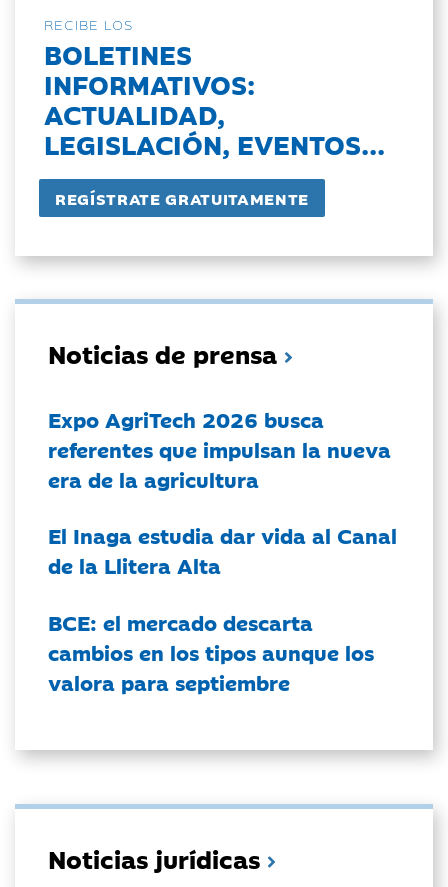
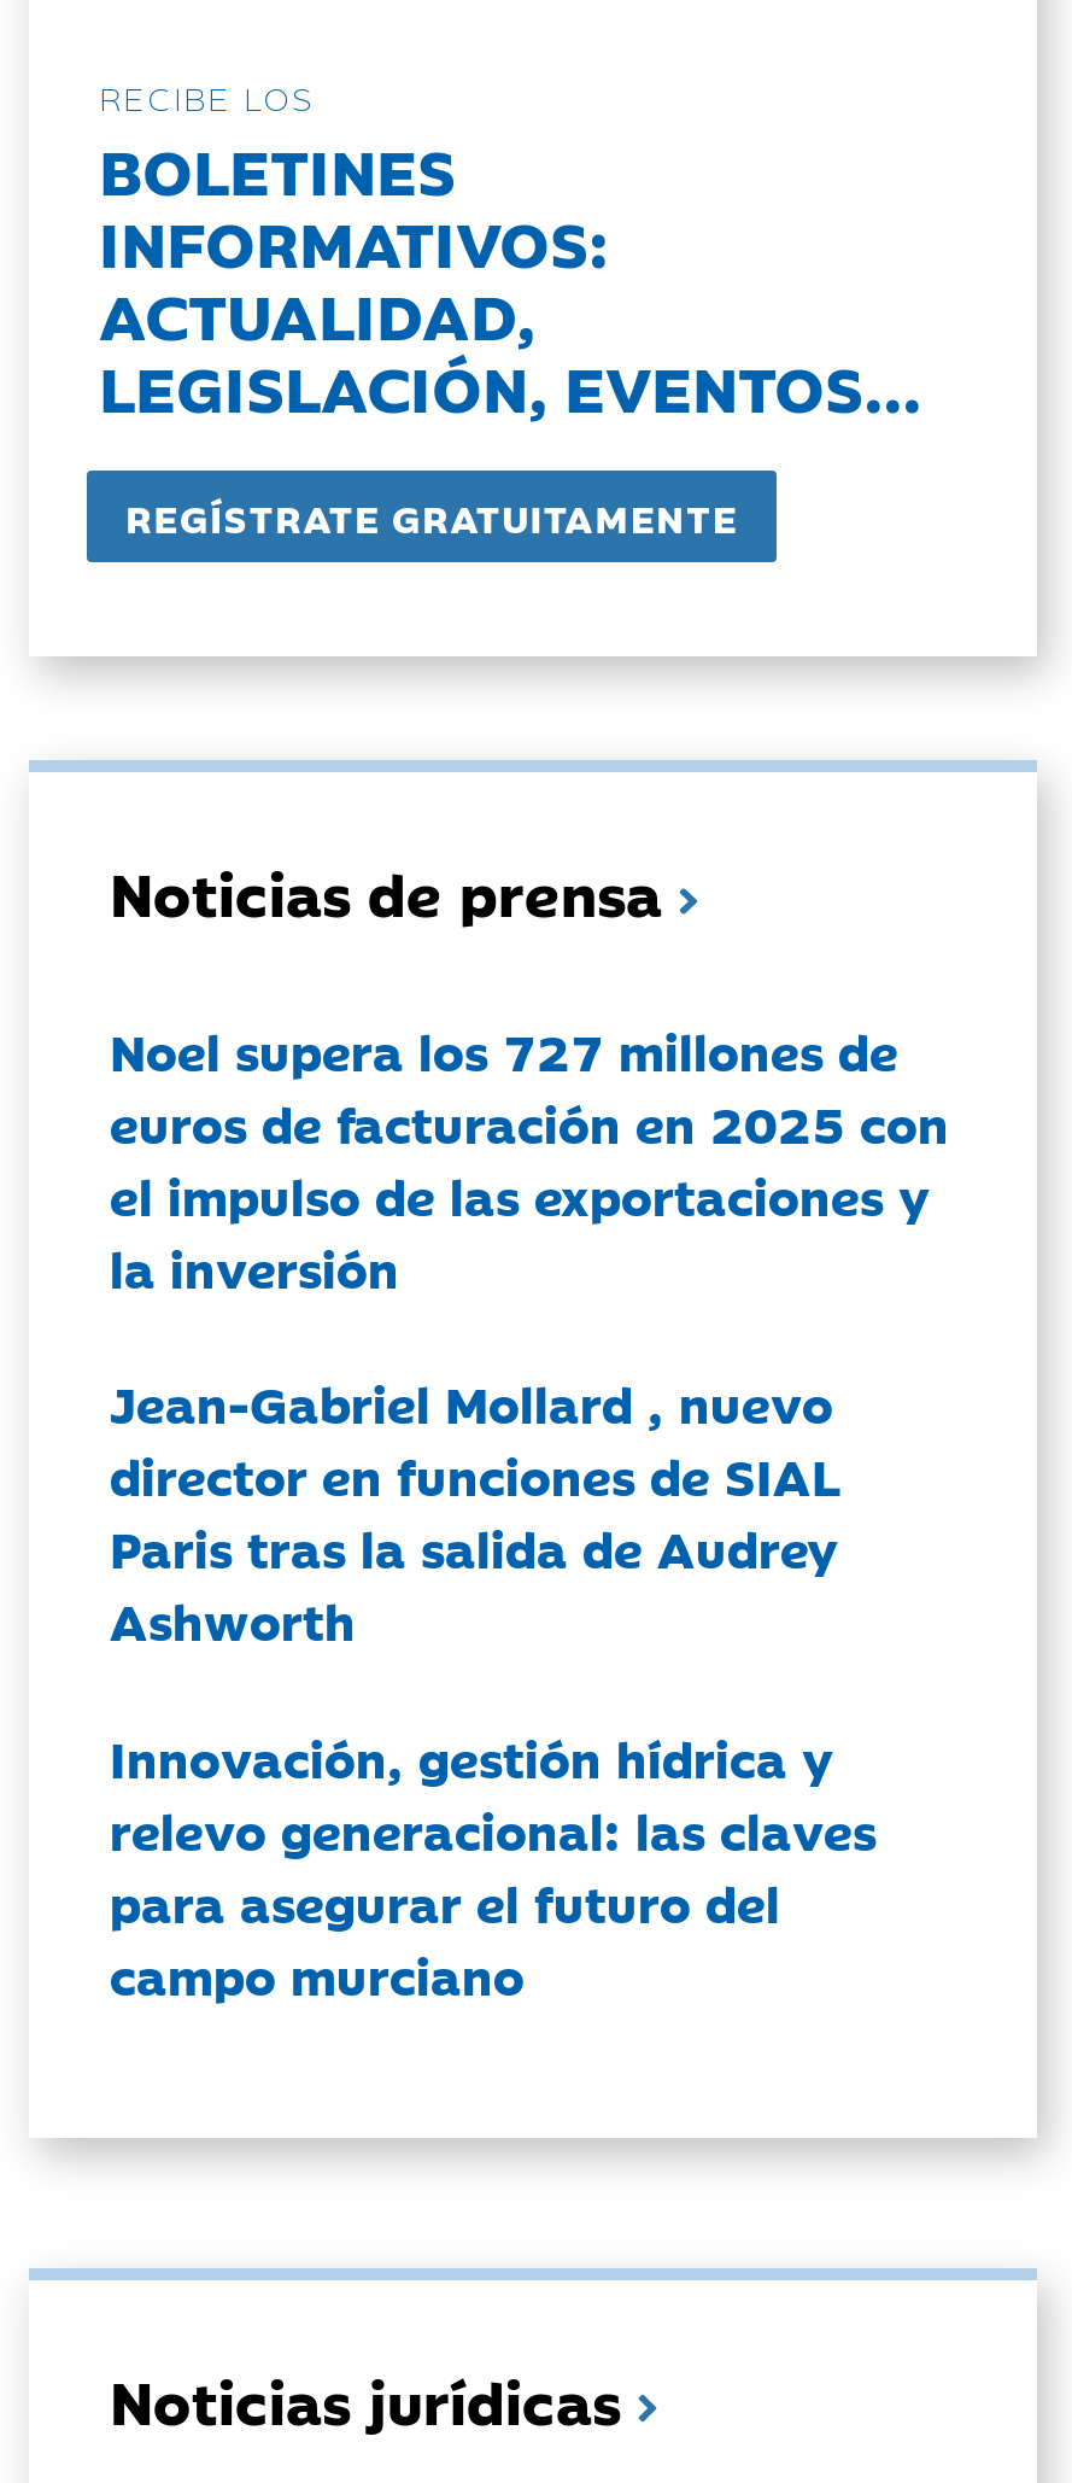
[48,404,391,494] Expo AgriTech 2026 busca | referentes que impulsan la nueva | era de la agricultura -> [109,1013,949,1302] Noel supera los 727 millones de | euros de facturación en 2025 con | el impulso de las exportaciones y | la inversión
[48,520,397,580] El Inaga estudia dar vida al Canal | de la Llitera Alta -> [109,1366,840,1656] Jean-Gabriel Mollard , nuevo | director en funciones de SIAL | Paris tras la salida de Audrey | Ashworth
[48,607,374,697] BCE: el mercado descarta | cambios en los tipos aunque los | valora para septiembre -> [109,1720,876,2010] Innovación, gestión hídrica y | relevo generacional: las claves | para asegurar el futuro del | campo murciano

